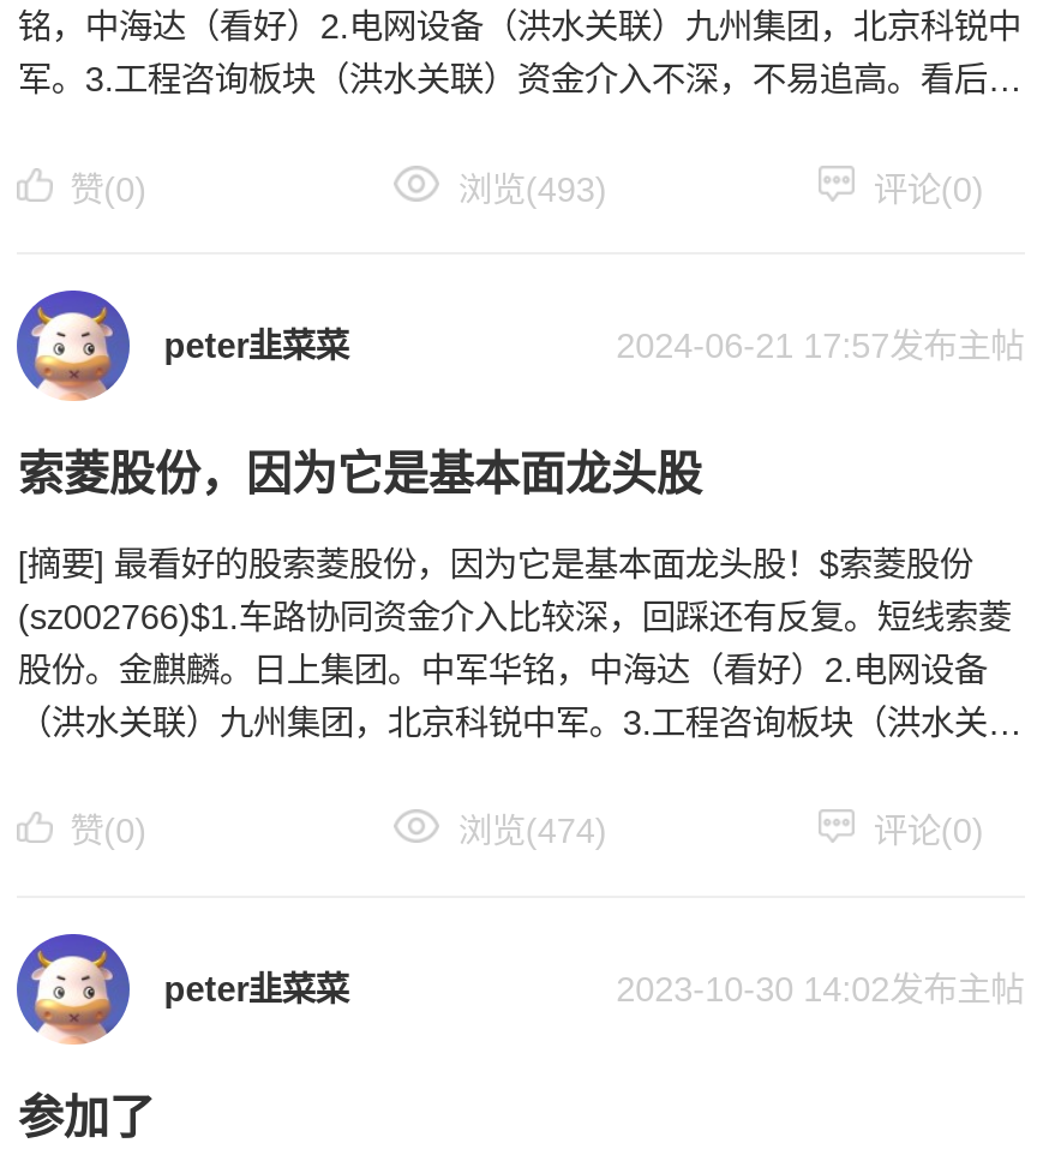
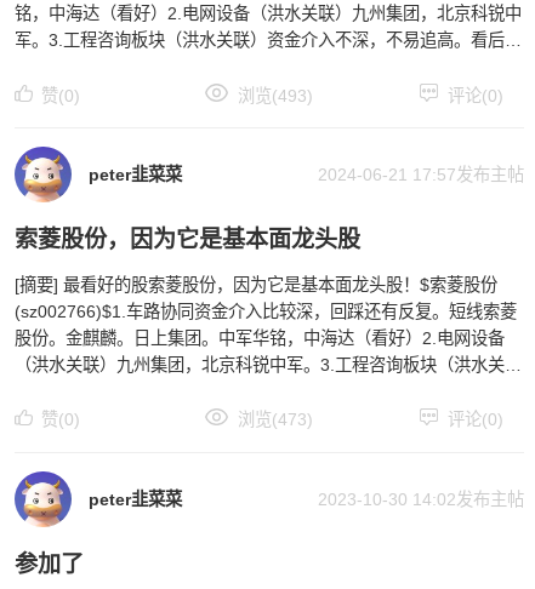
[458,813,607,851] 浏览(474) -> [238,410,313,430] 浏览(473)

